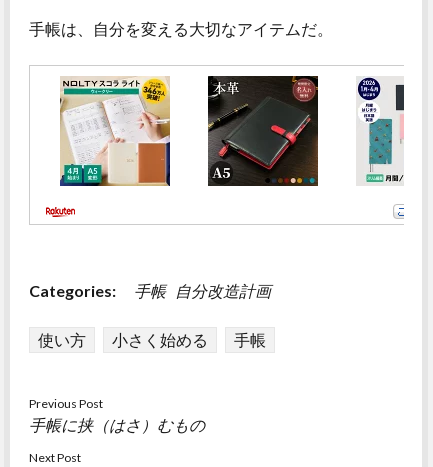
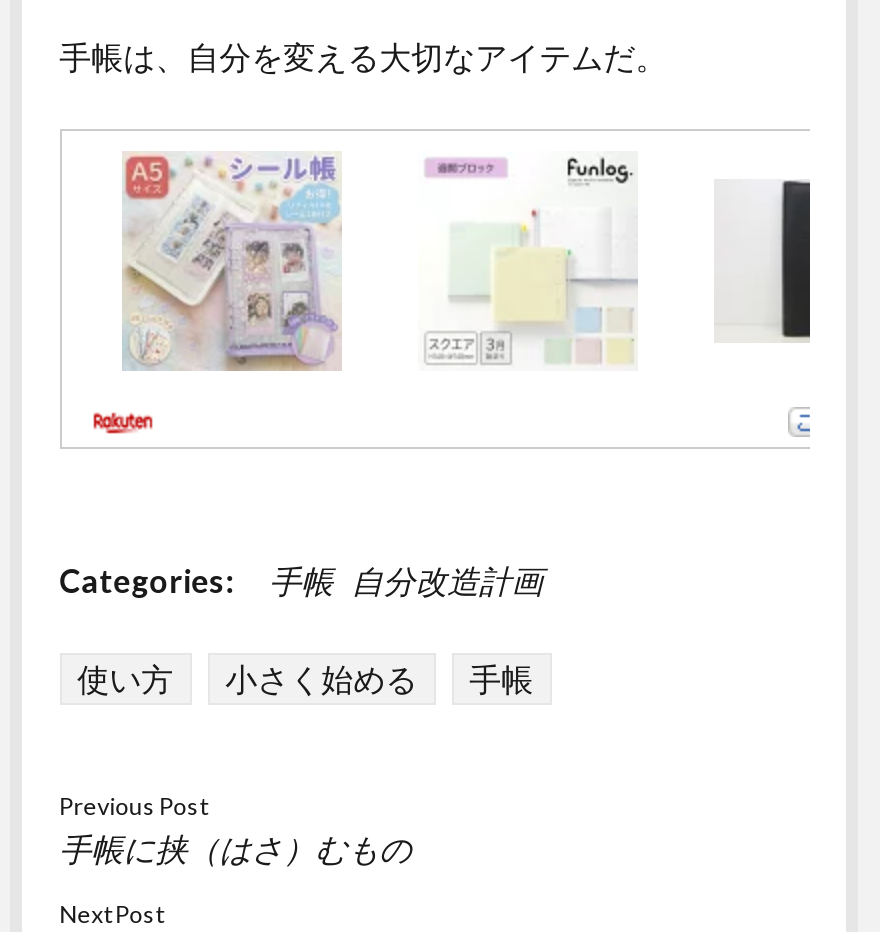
[59,76,171,187] [image] -> [122,152,342,372] [image]
[207,75,319,187] [image] -> [418,150,638,370] [image]
[357,76,405,184] [image] -> [716,152,812,368] [image]

